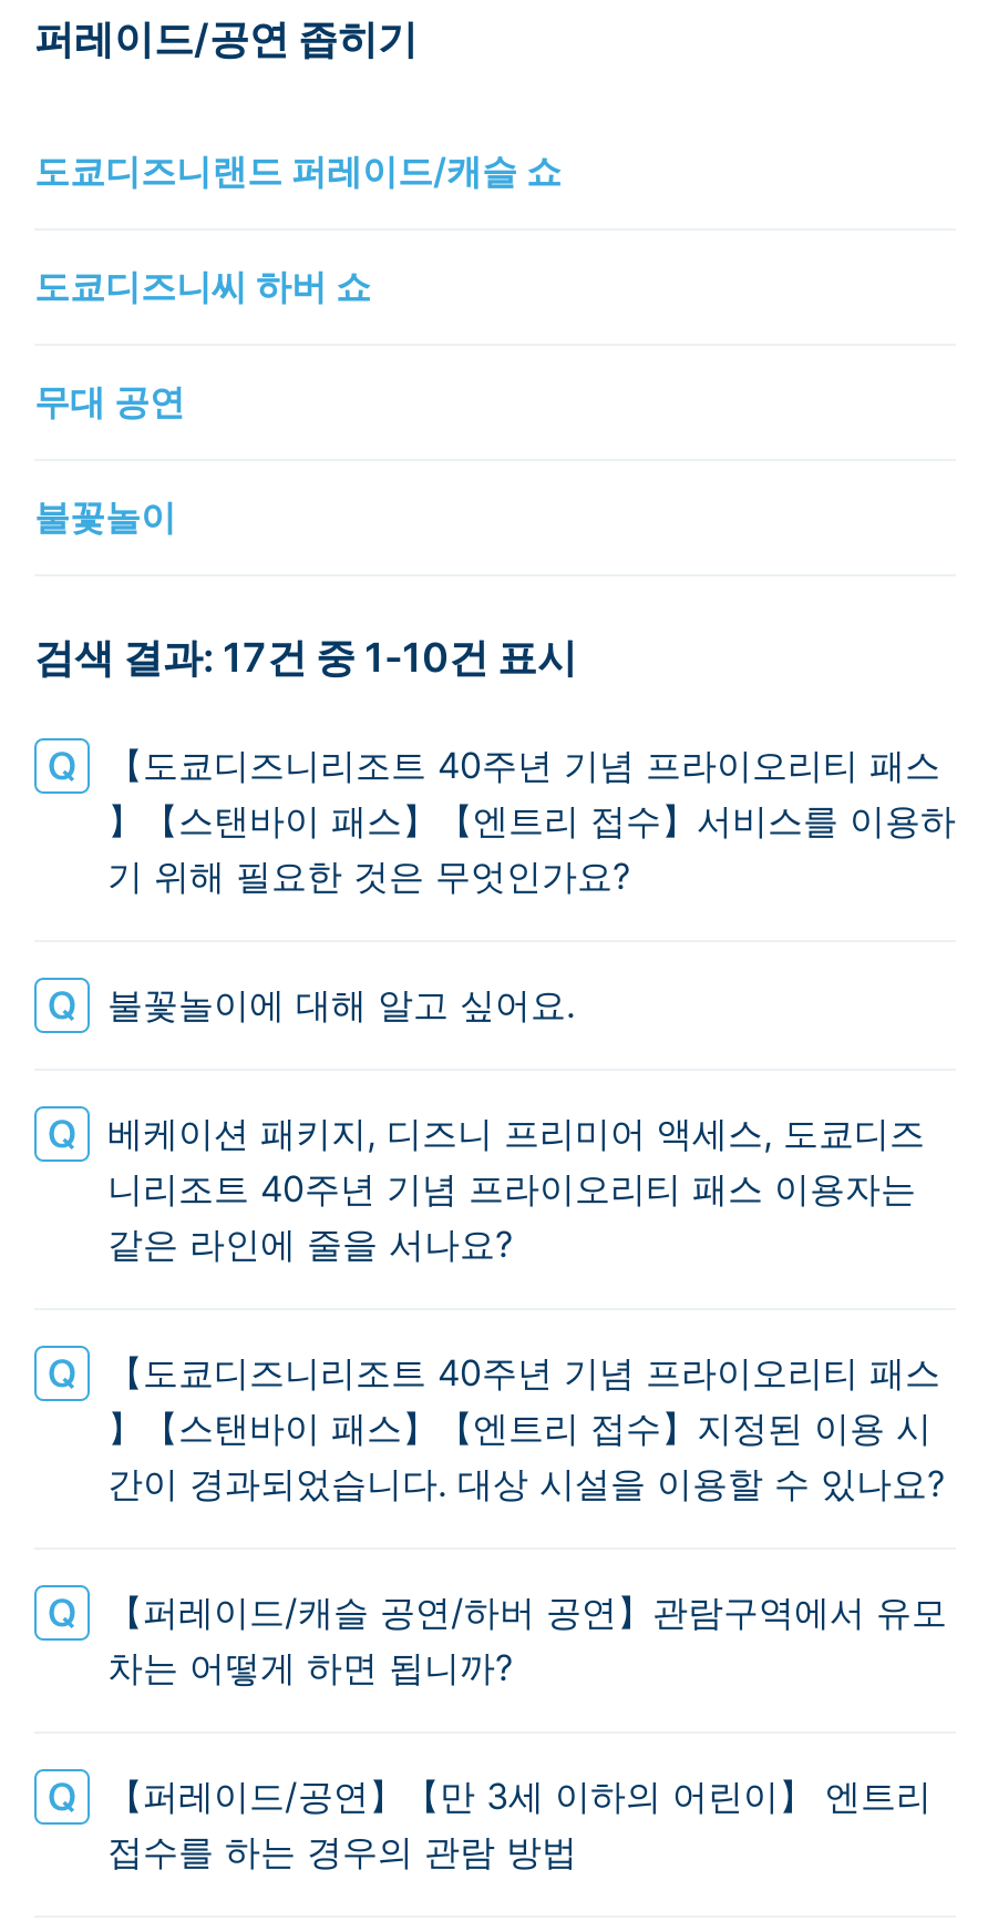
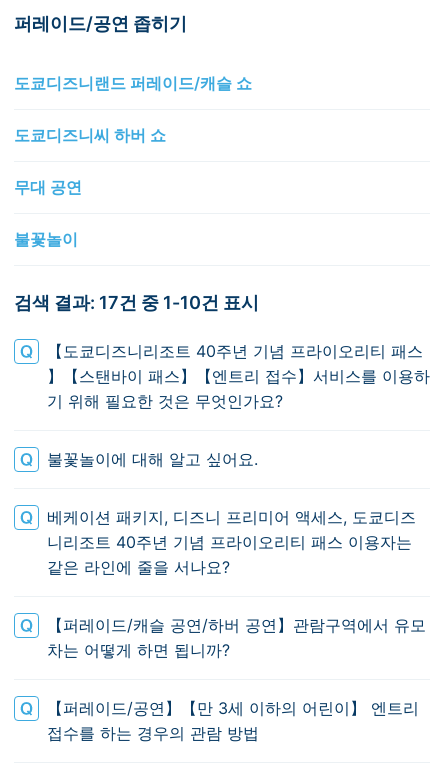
[107,1350,945,1505] 【도쿄디즈니리조트 40주년 기념 프라이오리티 패스 | 】【스탠바이 패스】【엔트리 접수】지정된 이용 시 | 간이 경과되었습니다. 대상 시설을 이용할 수 있나요? -> none

